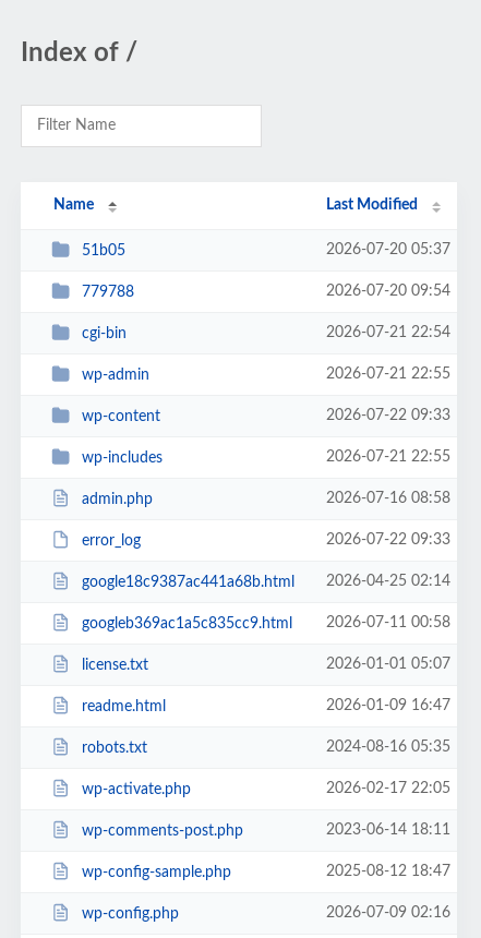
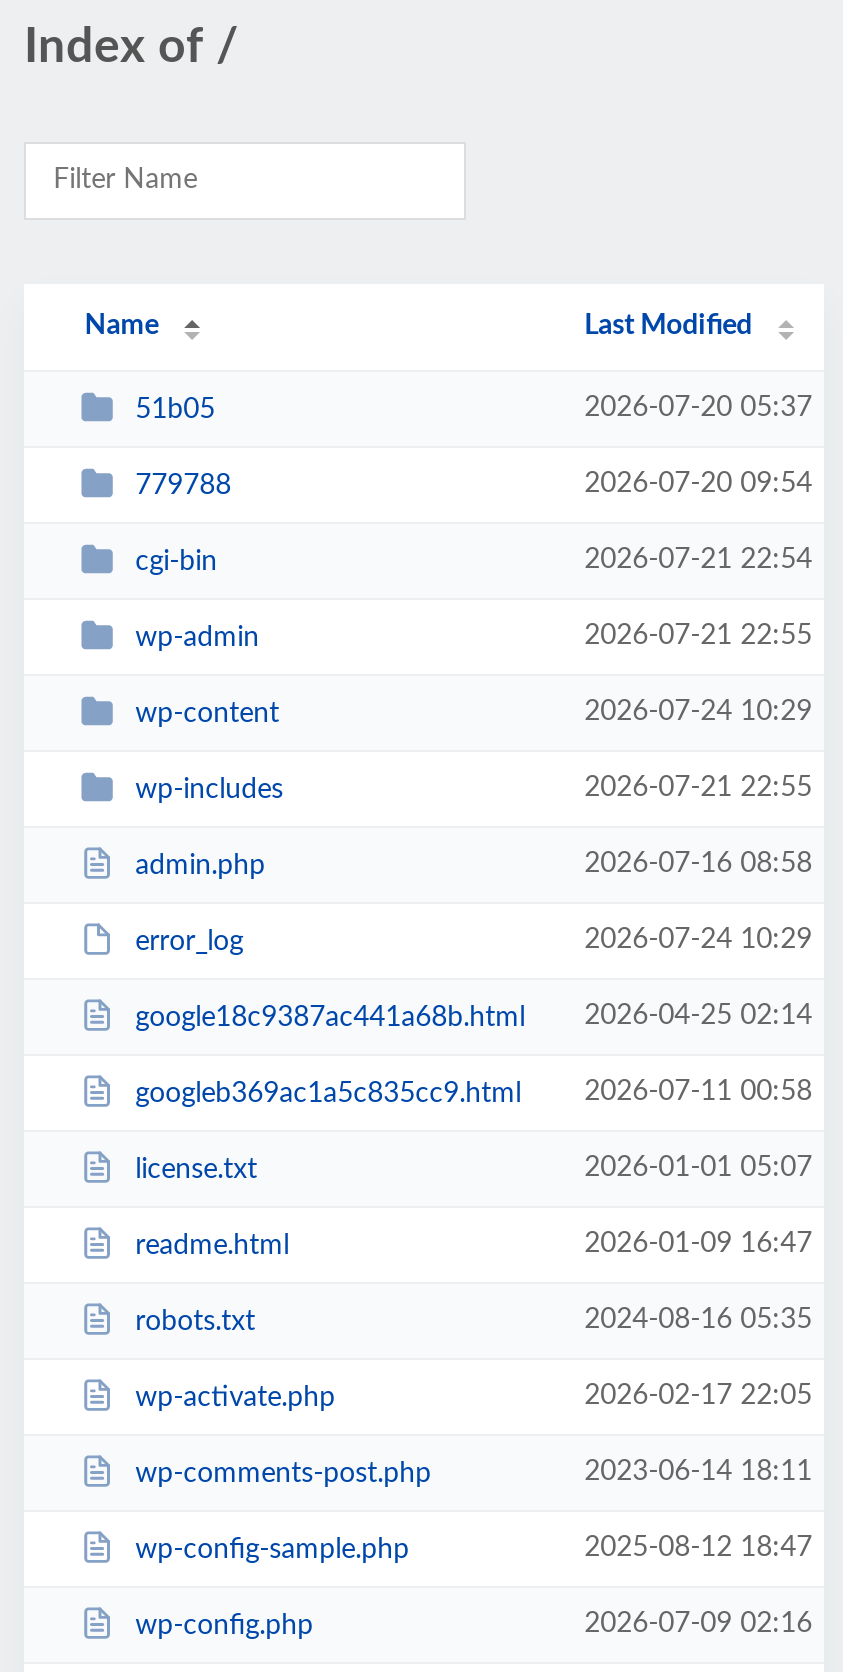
[326,408,451,423] 2026-07-22 09:33 -> [584,698,812,726] 2026-07-24 10:29
[326,532,451,548] 2026-07-22 09:33 -> [584,926,812,954] 2026-07-24 10:29

